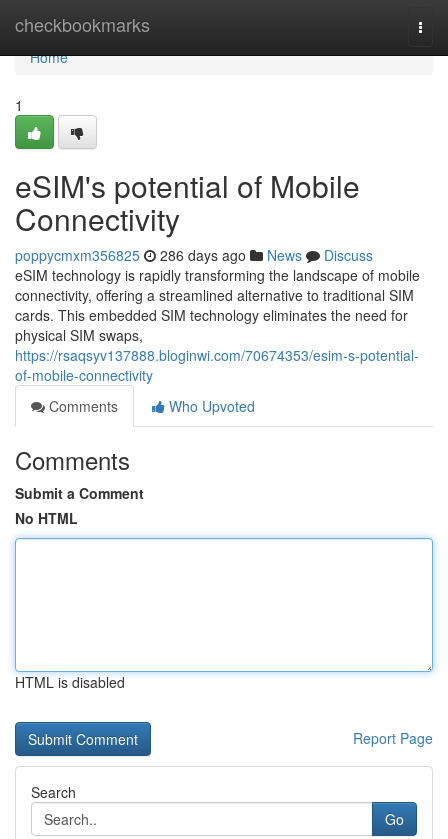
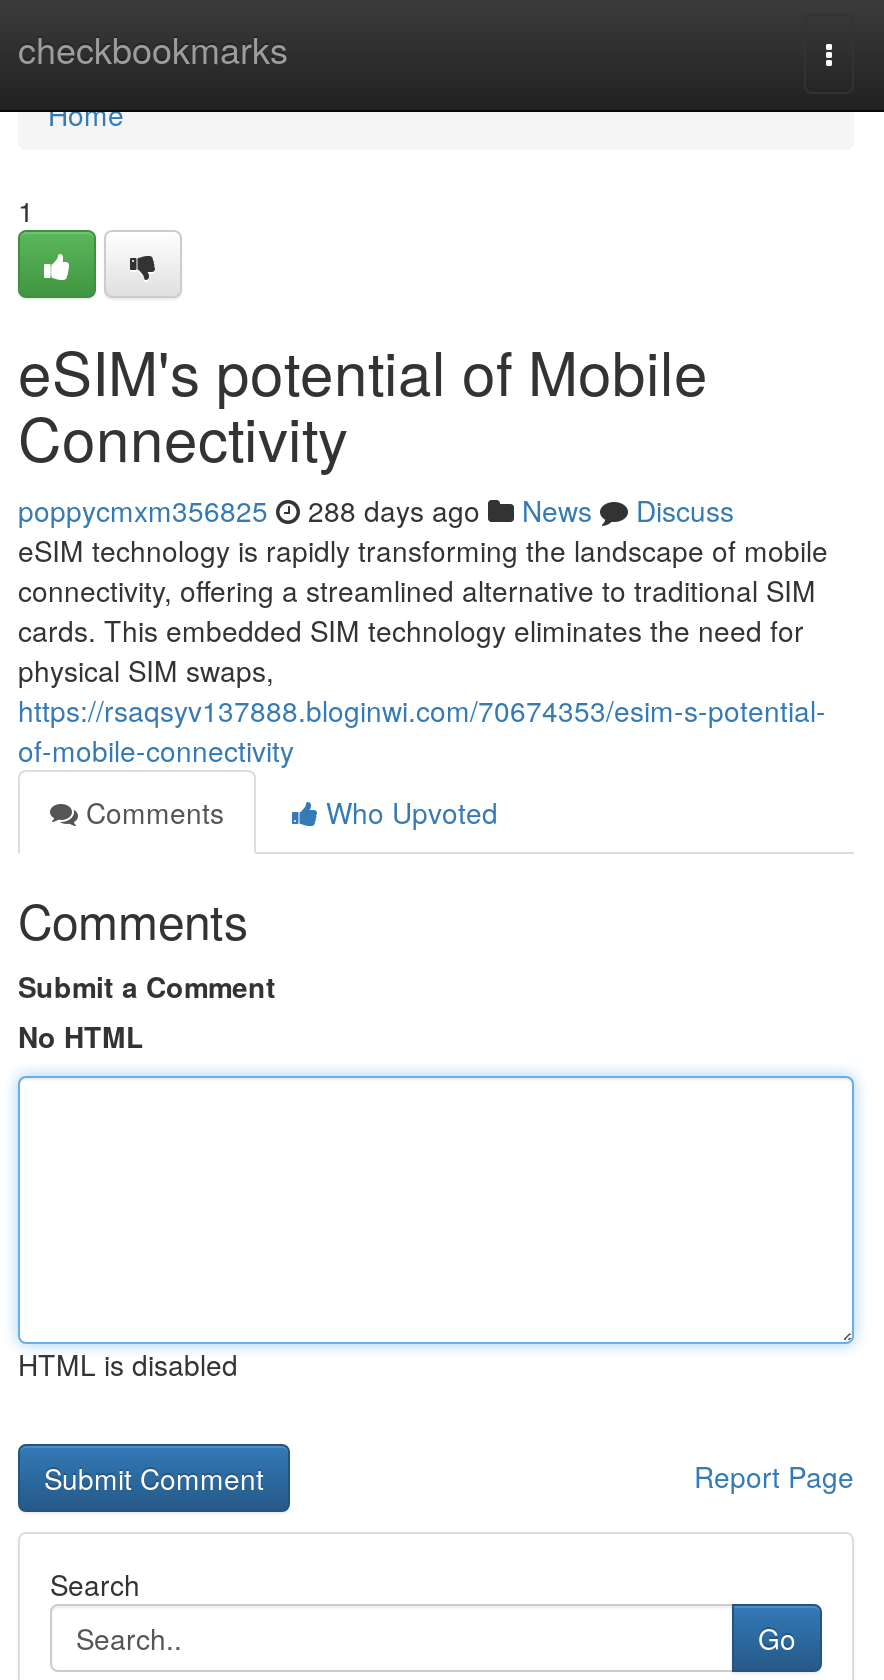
[15,245,373,265] poppycmxm356825 286 days ago News Discuss -> [18,490,734,530] poppycmxm356825 288 days ago News Discuss

